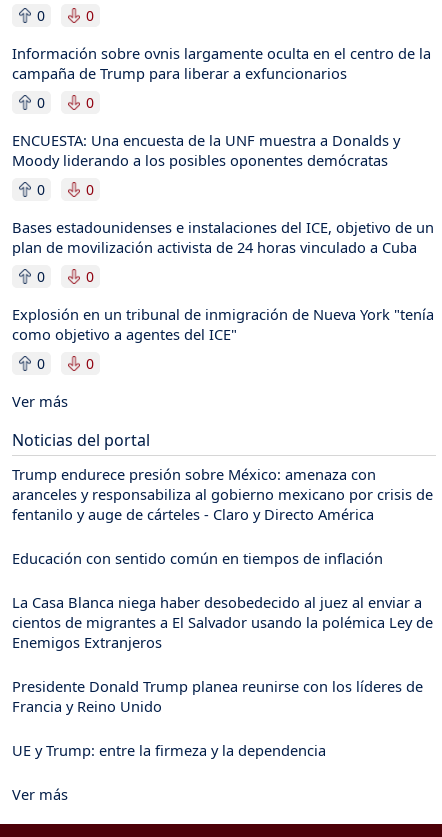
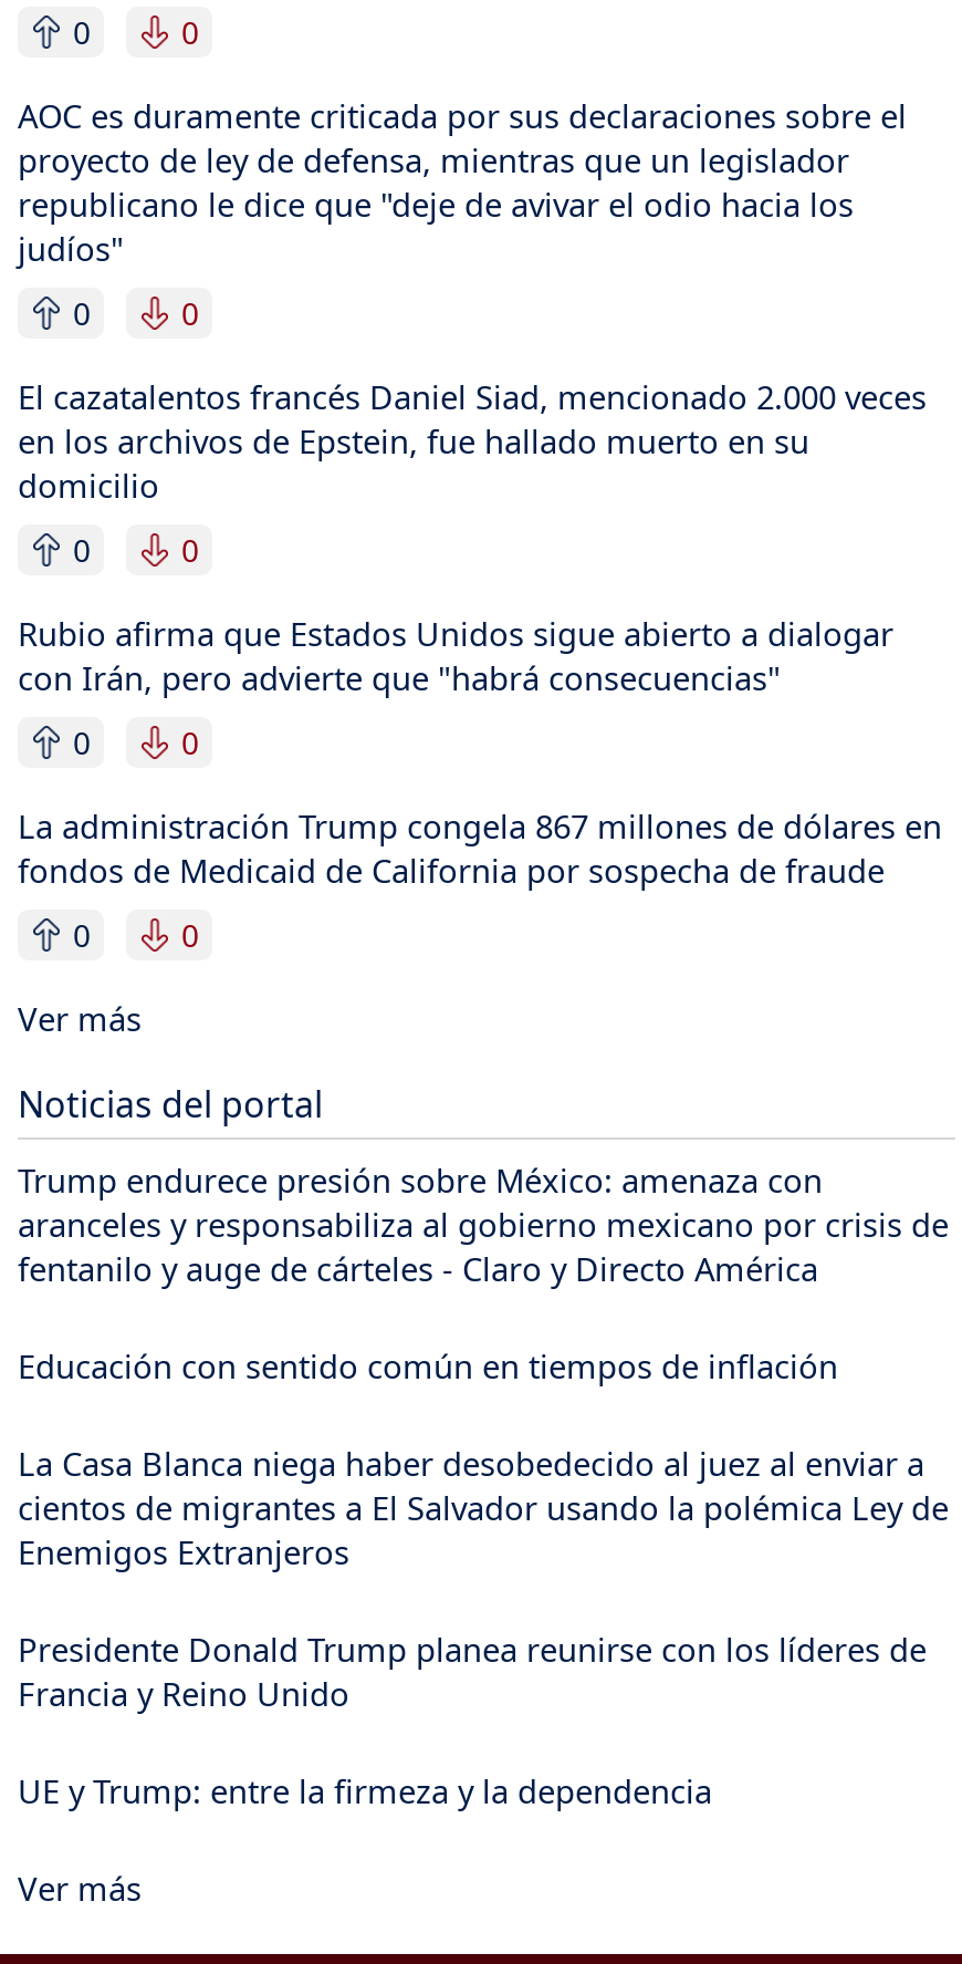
[12,43,431,83] Información sobre ovnis largamente oculta en el centro de la | campaña de Trump para liberar a exfuncionarios -> [18,92,907,269] AOC es duramente criticada por sus declaraciones sobre el | proyecto de ley de defensa, mientras que un legislador | republicano le dice que "deje de avivar el odio hacia los | judíos"
[12,130,400,170] ENCUESTA: Una encuesta de la UNF muestra a Donalds y | Moody liderando a los posibles oponentes demócratas -> [18,373,927,506] El cazatalentos francés Daniel Siad, mencionado 2.000 veces | en los archivos de Epstein, fue hallado muerto en su | domicilio
[12,217,434,257] Bases estadounidenses e instalaciones del ICE, objetivo de un | plan de movilización activista de 24 horas vinculado a Cuba -> [18,610,893,699] Rubio afirma que Estados Unidos sigue abierto a dialogar | con Irán, pero advierte que "habrá consecuencias"
[12,304,434,344] Explosión en un tribunal de inmigración de Nueva York "tenía | como objetivo a agentes del ICE" -> [18,803,942,891] La administración Trump congela 867 millones de dólares en | fondos de Medicaid de California por sospecha de fraude

